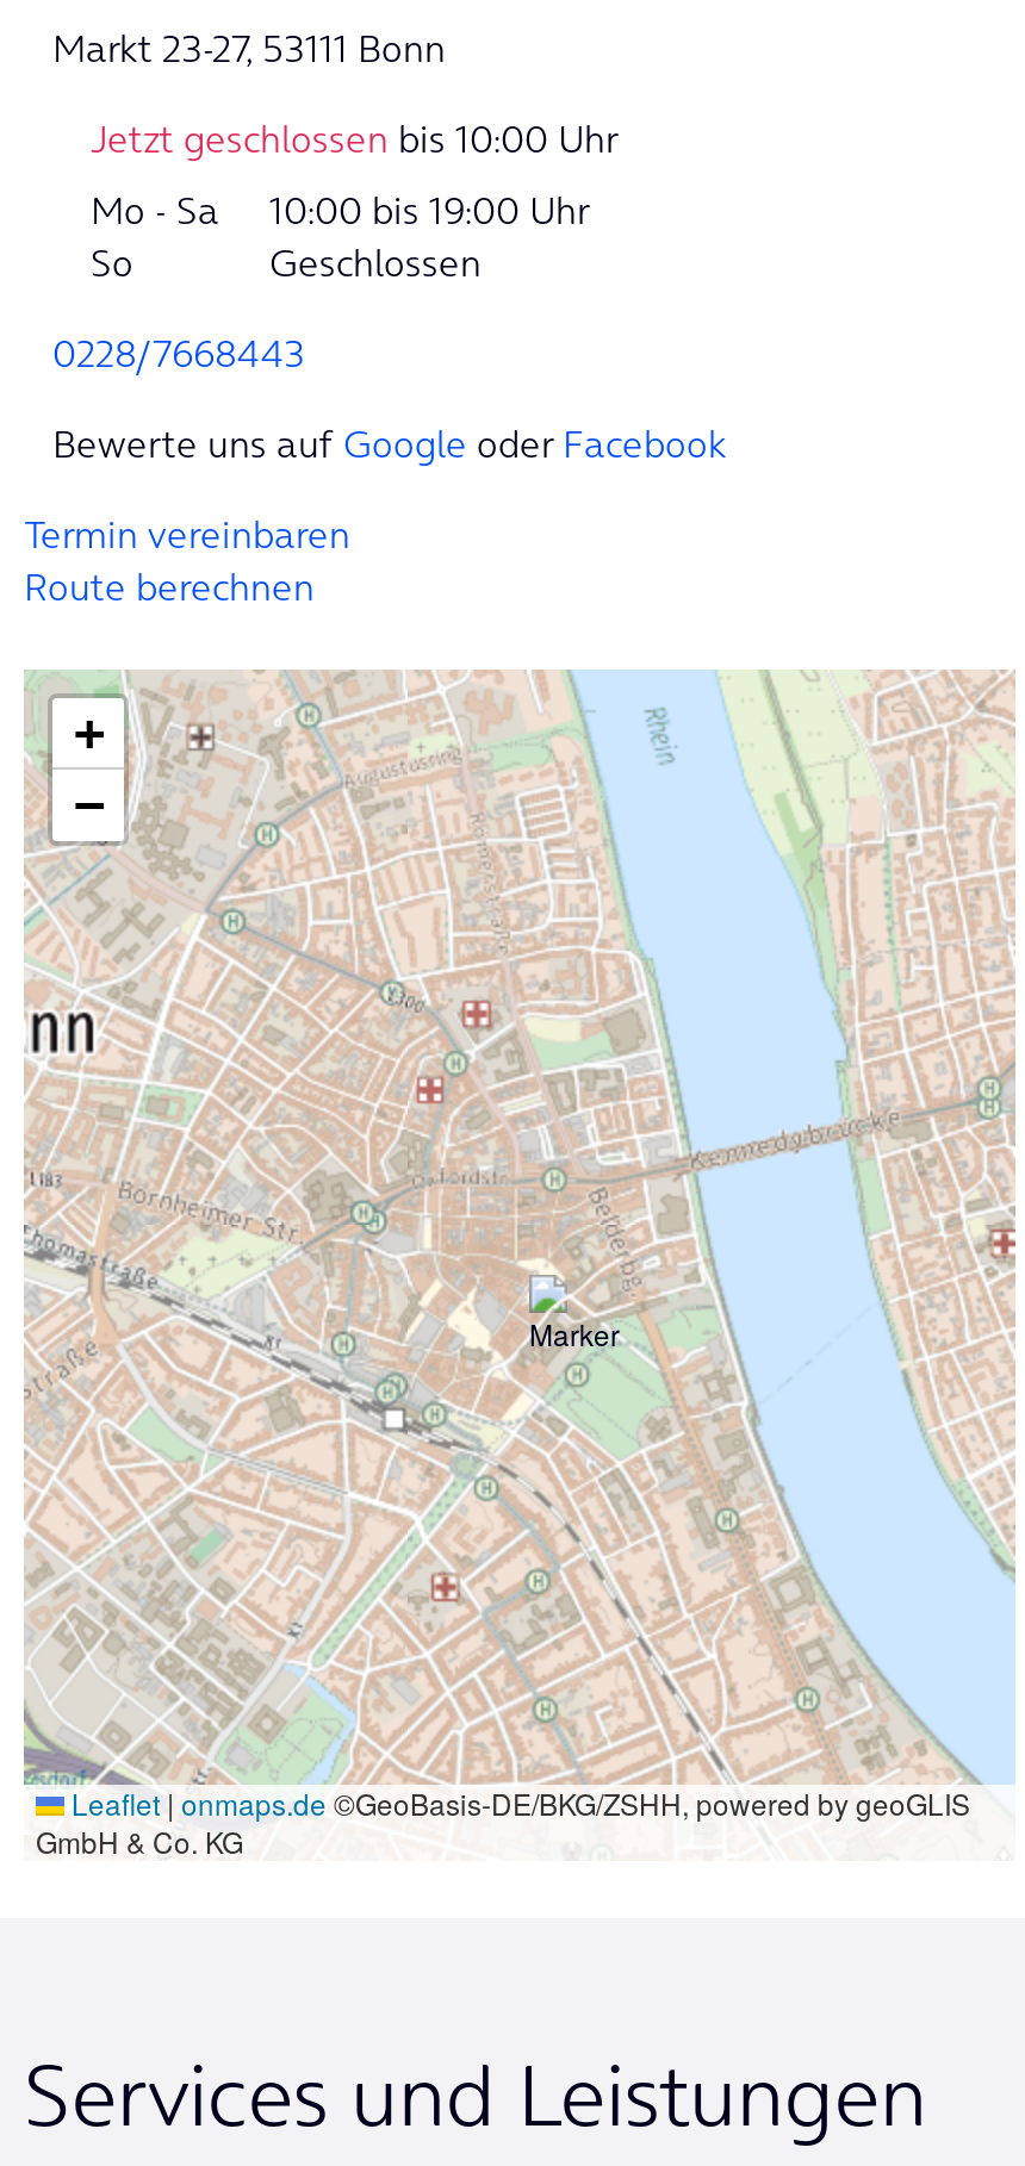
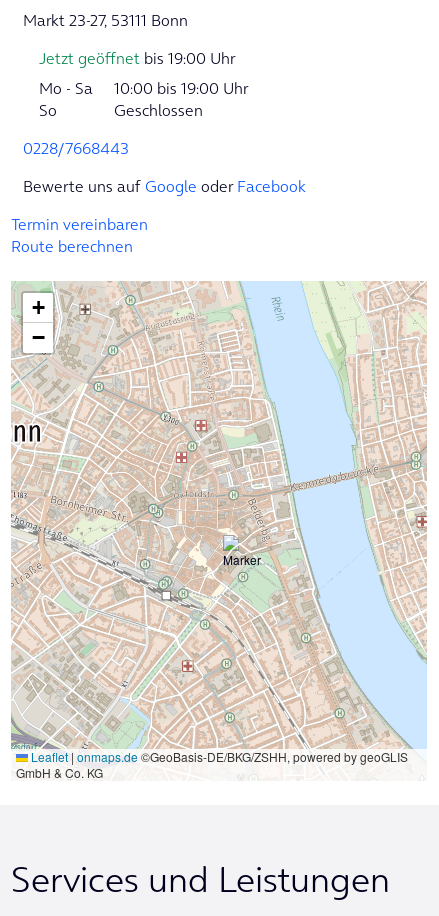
[91,112,617,164] Jetzt geschlossen bis 10:00 Uhr -> [39,47,235,69] Jetzt geöffnet bis 19:00 Uhr

